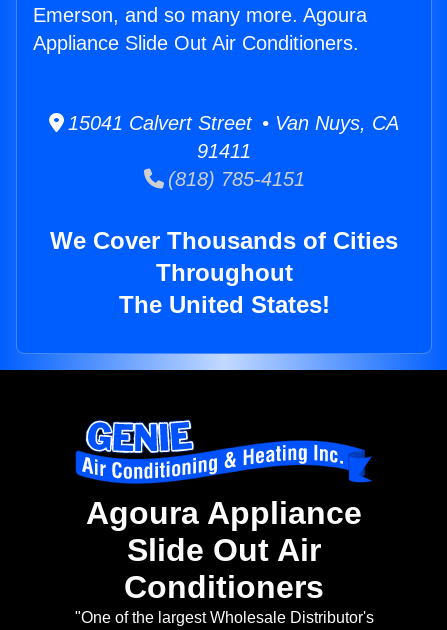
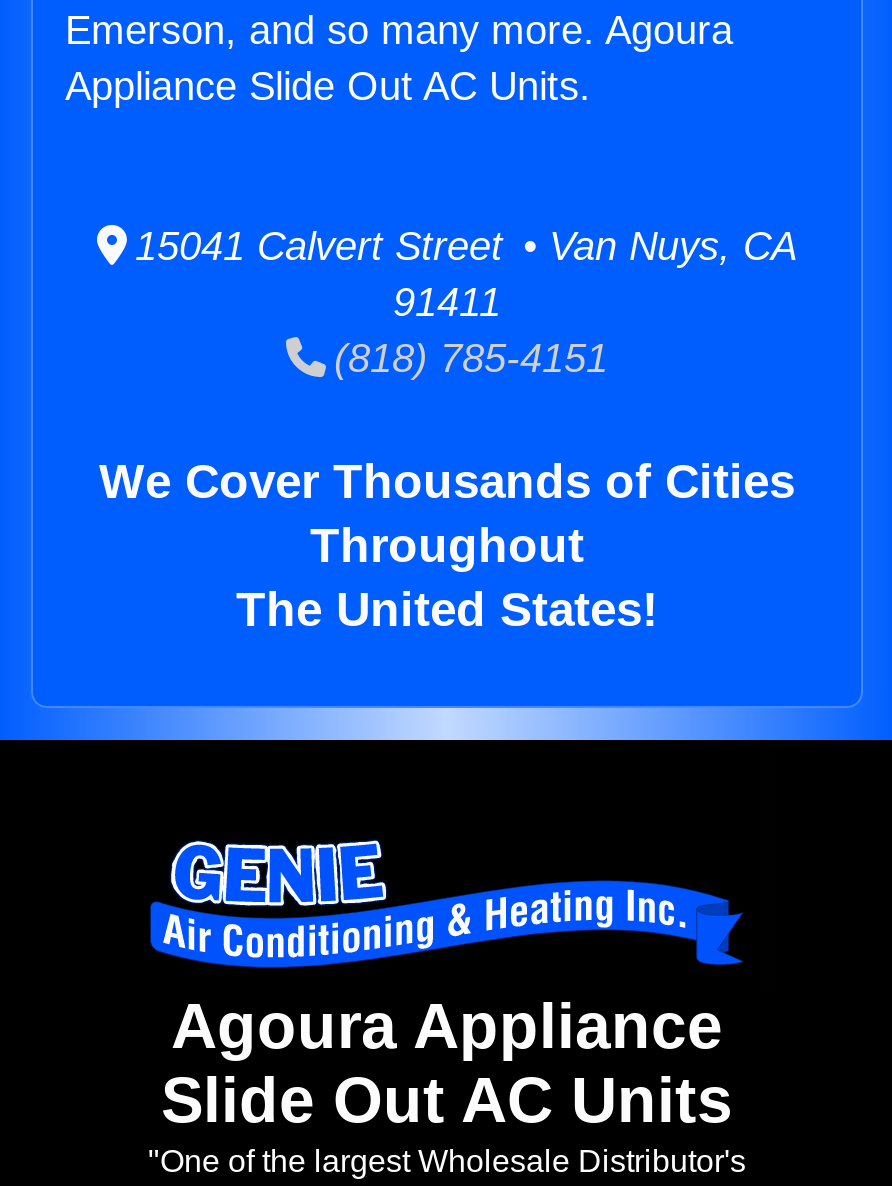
[33,32,359,54] Appliance Slide Out Air Conditioners. -> [65,64,591,108] Appliance Slide Out AC Units.
[124,532,324,605] Slide Out Air | Conditioners -> [161,1065,733,1137] Slide Out AC Units

